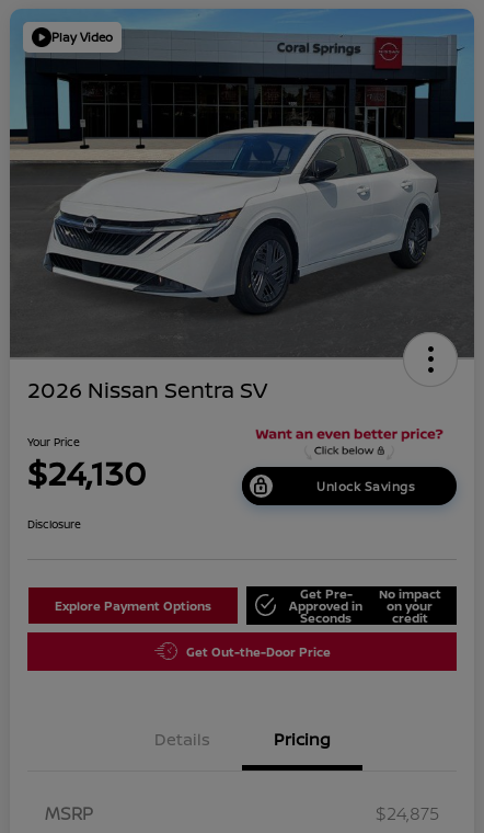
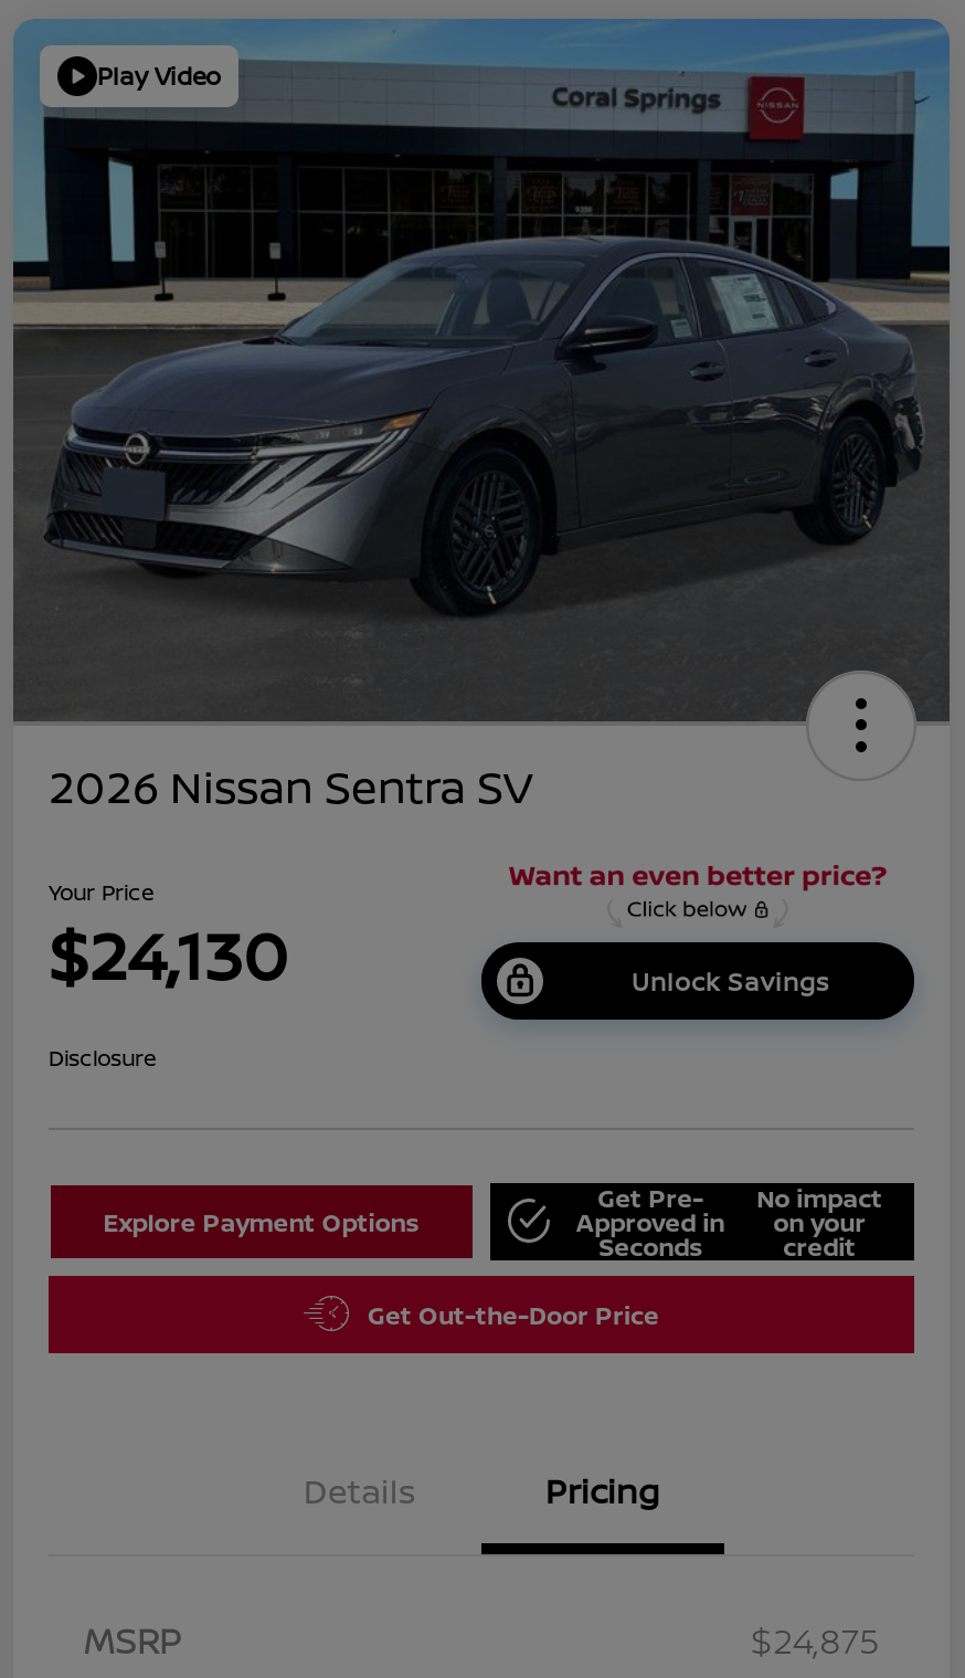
[26,116,459,317] [image] -> [44,233,923,637] [image]

